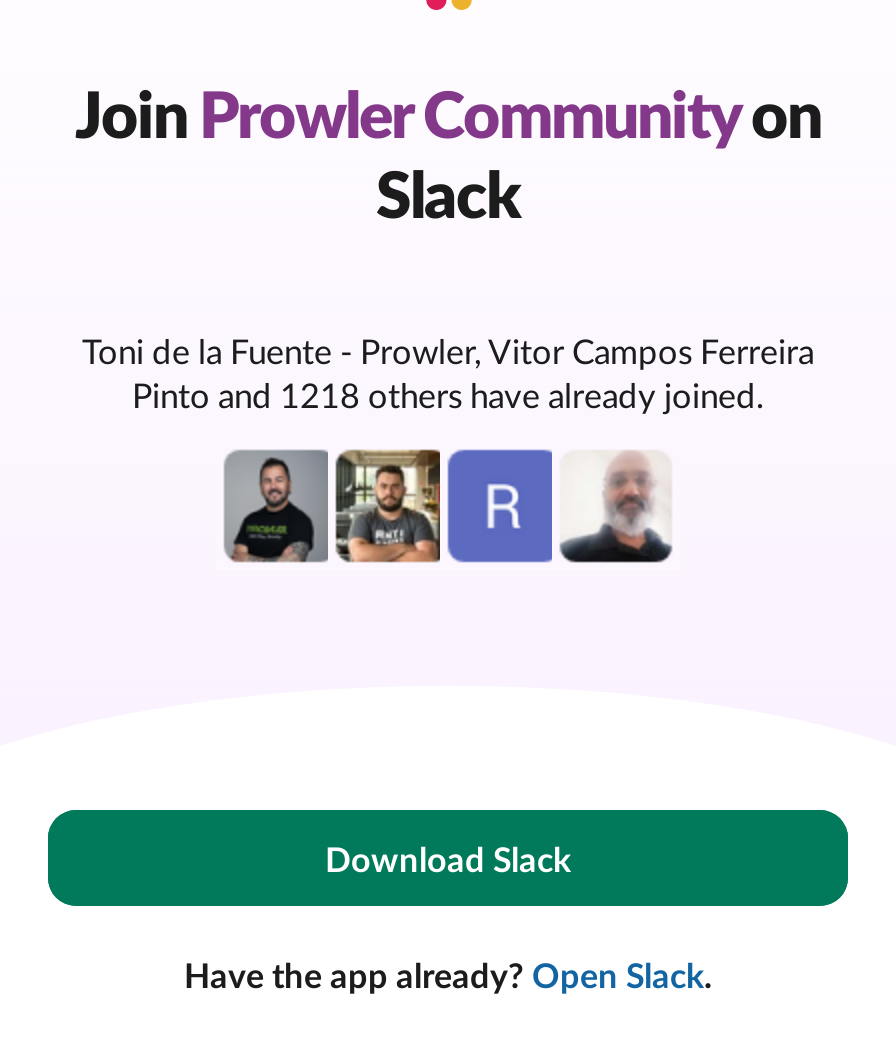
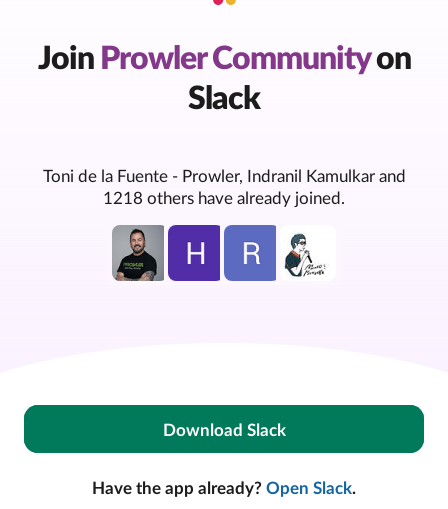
[82,330,814,416] Toni de la Fuente - Prowler, Vitor Campos Ferreira | Pinto and 1218 others have already joined. -> [42,165,405,208] Toni de la Fuente - Prowler, Indranil Kamulkar and | 1218 others have already joined.
[334,448,442,564] [image] -> [167,224,221,282] [image]
[558,450,674,564] [image] -> [280,226,336,281] [image]

